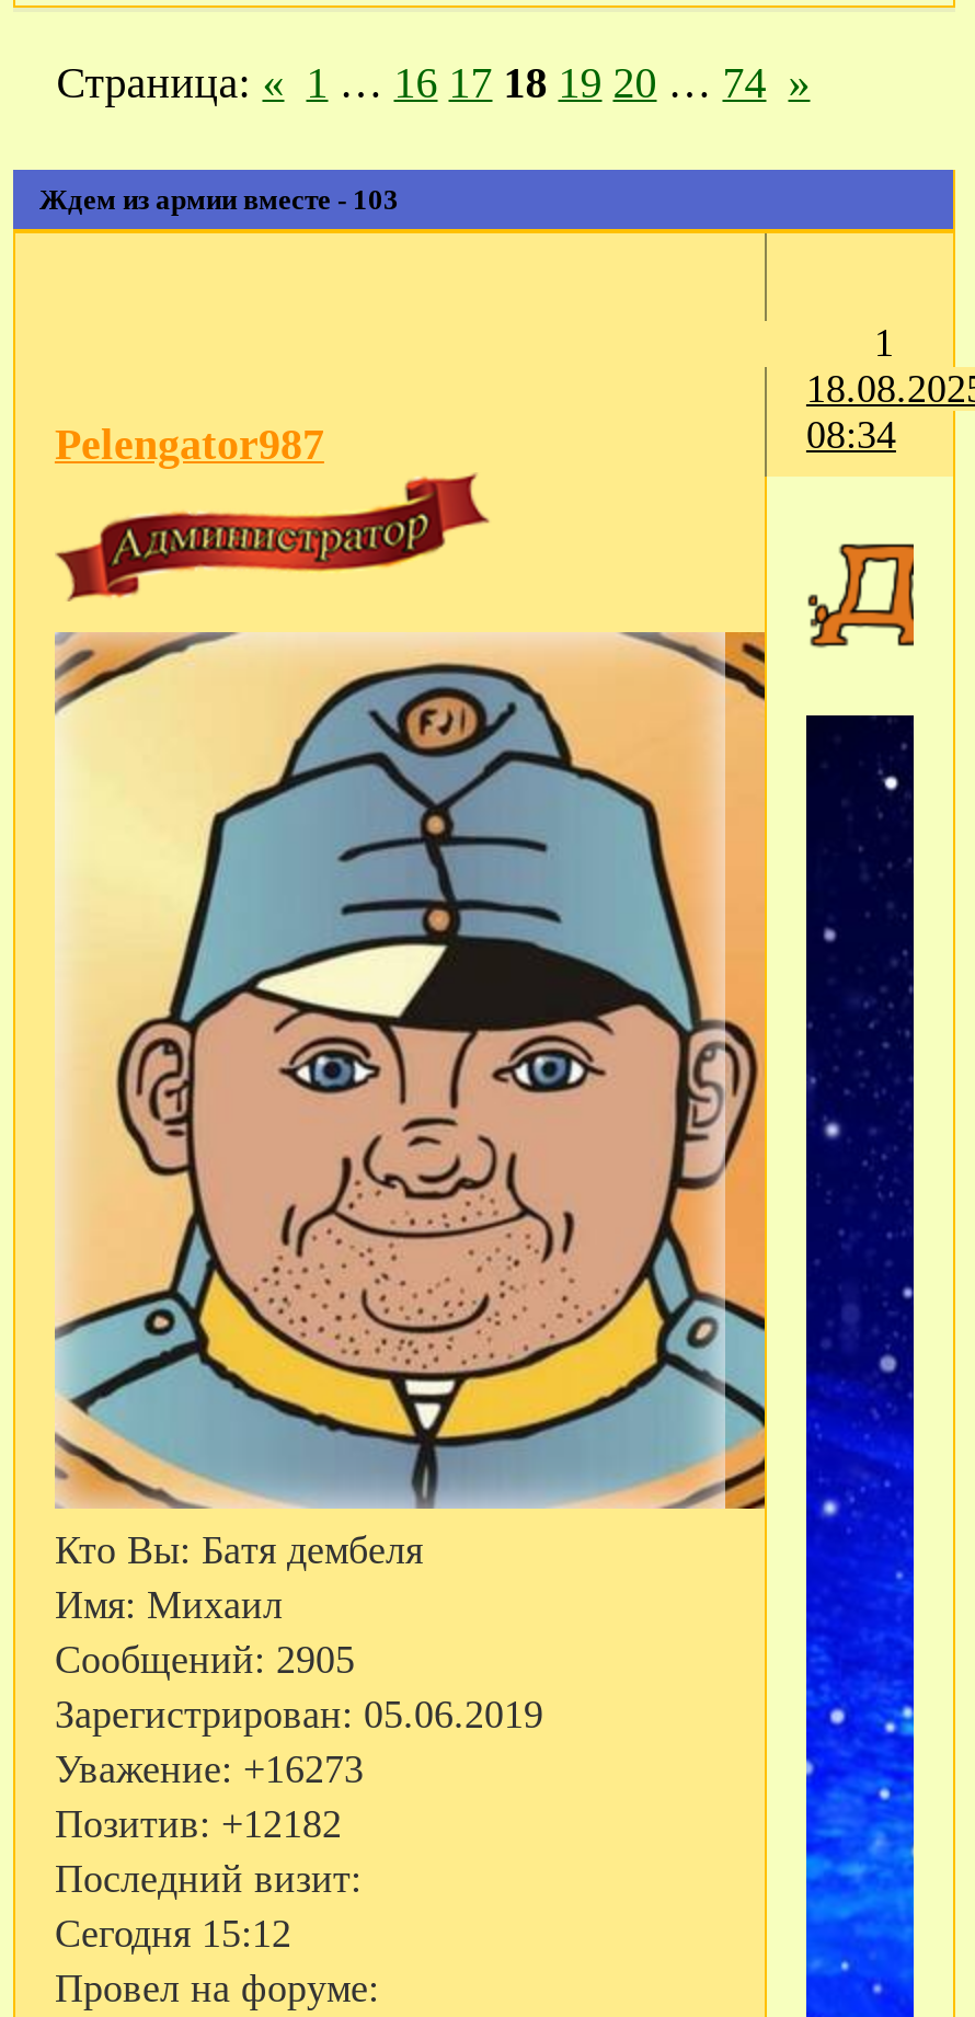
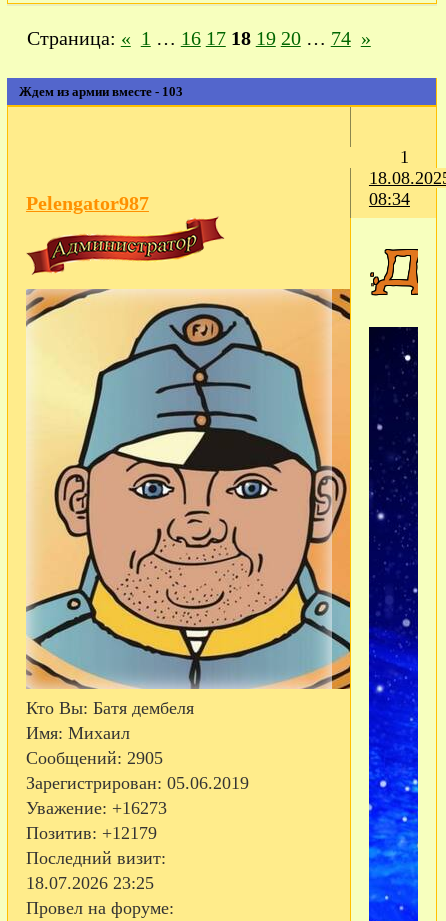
[55,1802,342,1846] Позитив: +12182 -> [26,823,157,843] Позитив: +12179
[55,1912,291,1956] Сегодня 15:12 -> [26,873,154,893] 18.07.2026 23:25

